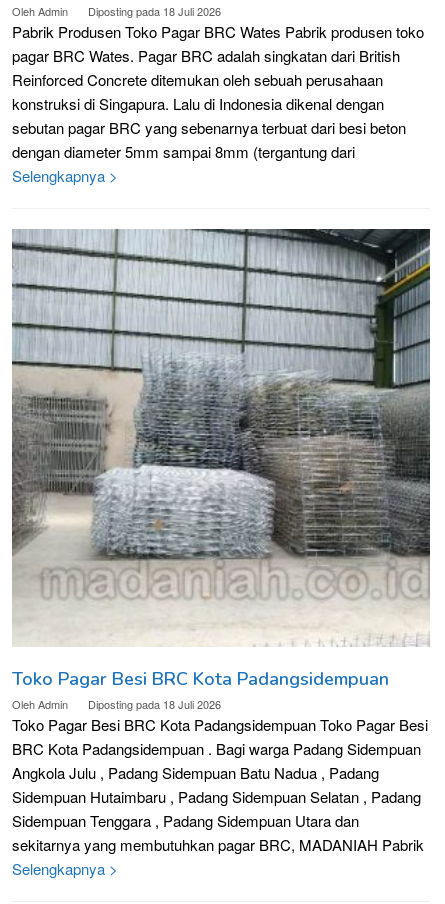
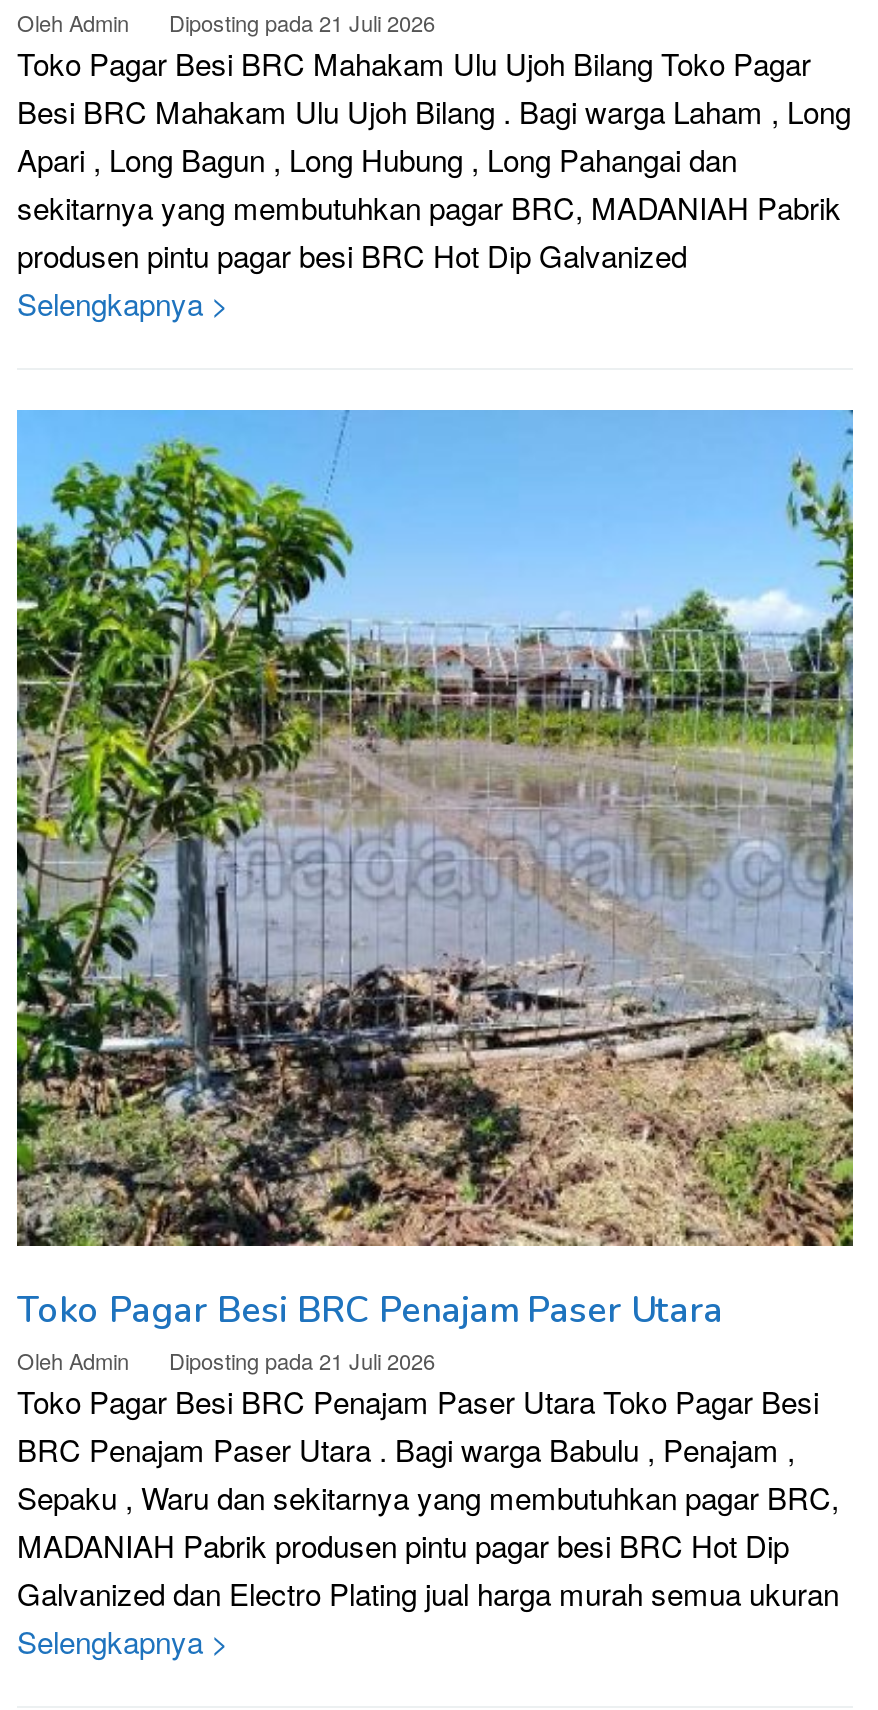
[12,3,424,162] Diposting pada 18 Juli 2026 | Pabrik Produsen Toko Pagar BRC Wates Pabrik produsen toko | pagar BRC Wates. Pagar BRC adalah singkatan dari British | Reinforced Concrete ditemukan oleh sebuah perusahaan | konstruksi di Singapura. Lalu di Indonesia dikenal dengan | sebutan pagar BRC yang sebenarnya terbuat dari besi beton | dengan diameter 5mm sampai 8mm (tergantung dari -> [17,6,851,276] Diposting pada 21 Juli 2026 | Toko Pagar Besi BRC Mahakam Ulu Ujoh Bilang Toko Pagar | Besi BRC Mahakam Ulu Ujoh Bilang . Bagi warga Laham , Long | Apari , Long Bagun , Long Hubung , Long Pahangai dan | produsen pintu pagar besi BRC Hot Dip Galvanized
[11,228,431,691] [image] | Toko Pagar Besi BRC Kota Padangsidempuan -> [15,408,855,1334] [image] | Toko Pagar Besi BRC Penajam Paser Utara
[12,696,428,831] Diposting pada 18 Juli 2026 | Toko Pagar Besi BRC Kota Padangsidempuan Toko Pagar Besi | BRC Kota Padangsidempuan . Bagi warga Padang Sidempuan | Angkola Julu , Padang Sidempuan Batu Nadua , Padang | Sidempuan Hutaimbaru , Padang Sidempuan Selatan , Padang | Sidempuan Tenggara , Padang Sidempuan Utara dan -> [17,1344,839,1614] Diposting pada 21 Juli 2026 | Toko Pagar Besi BRC Penajam Paser Utara Toko Pagar Besi | BRC Penajam Paser Utara . Bagi warga Babulu , Penajam , | Sepaku , Waru dan sekitarnya yang membutuhkan pagar BRC, | MADANIAH Pabrik produsen pintu pagar besi BRC Hot Dip | Galvanized dan Electro Plating jual harga murah semua ukuran
moved [12,834,424,855] -> [17,186,841,228]: sekitarnya yang membutuhkan pagar BRC, MADANIAH Pabrik

